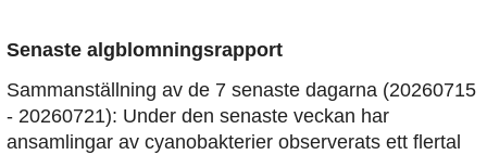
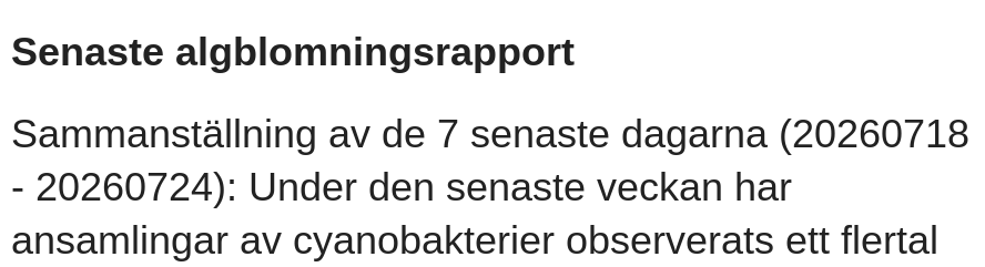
[7,79,476,101] Sammanställning av de 7 senaste dagarna (20260715 -> [11,111,969,156] Sammanställning av de 7 senaste dagarna (20260718
[7,105,389,127] - 20260721): Under den senaste veckan har -> [11,165,792,209] - 20260724): Under den senaste veckan har

